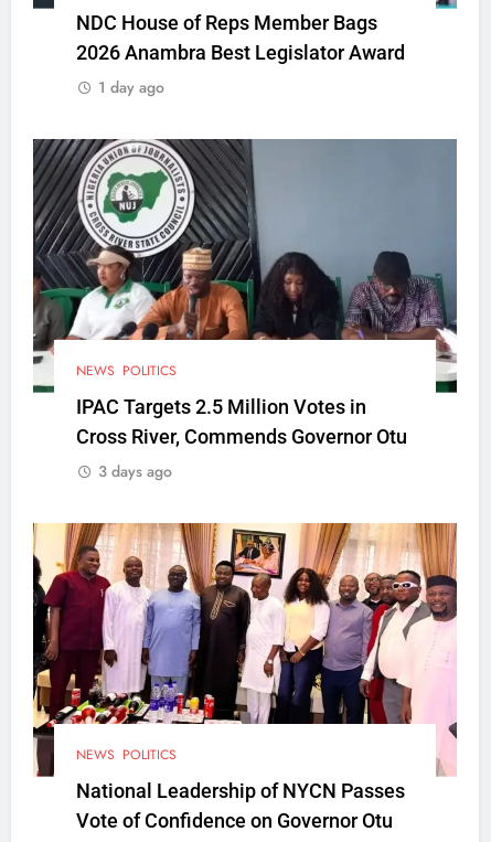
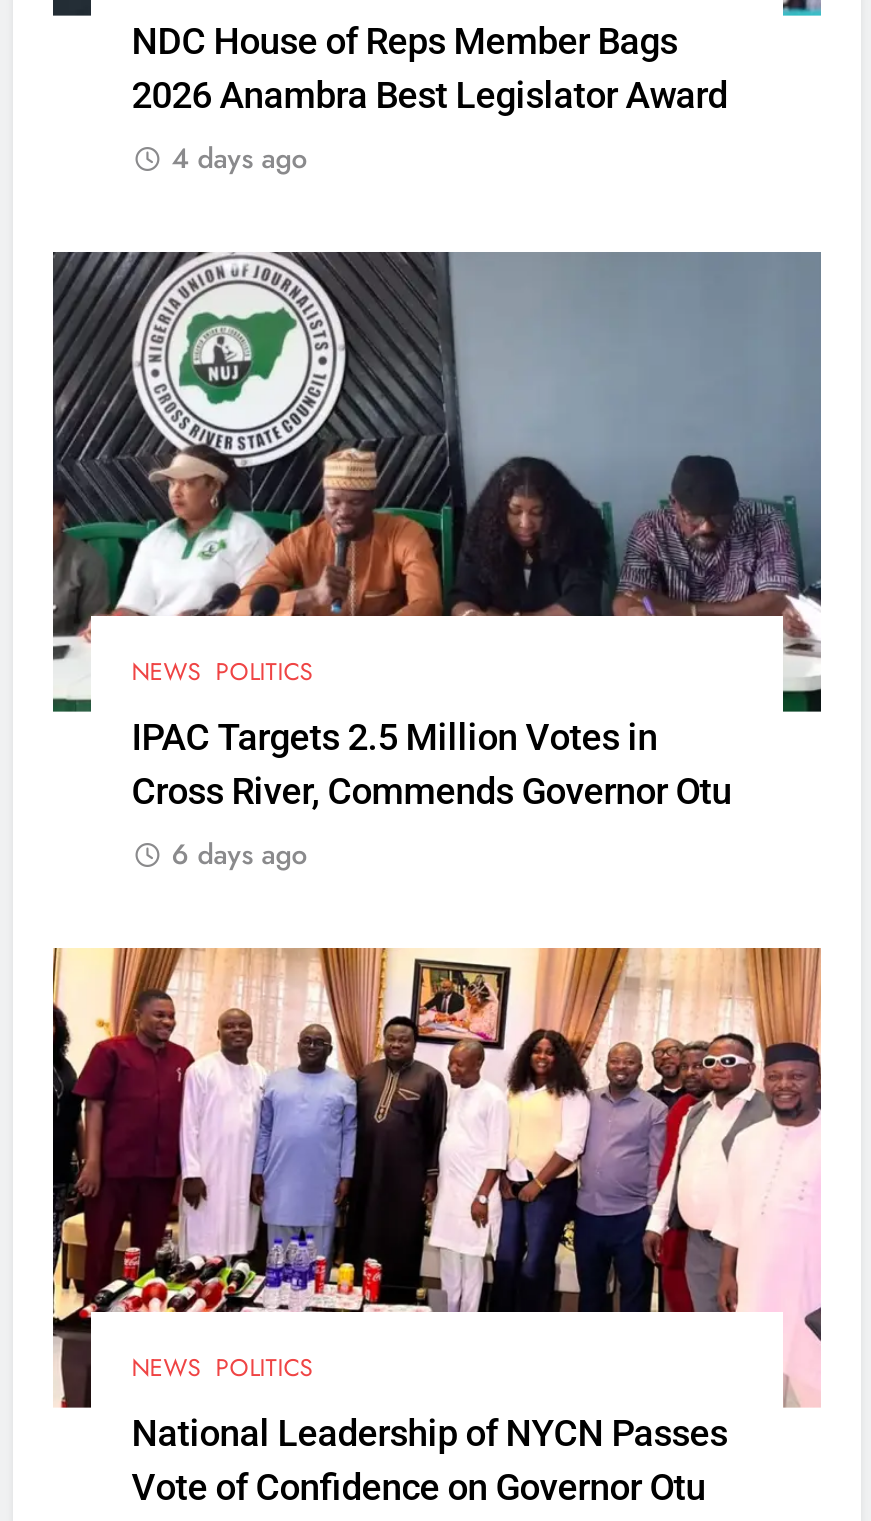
[98,76,165,98] 1 day ago -> [171,137,307,177] 4 days ago
[98,460,172,482] 3 days ago -> [171,834,307,874] 6 days ago

